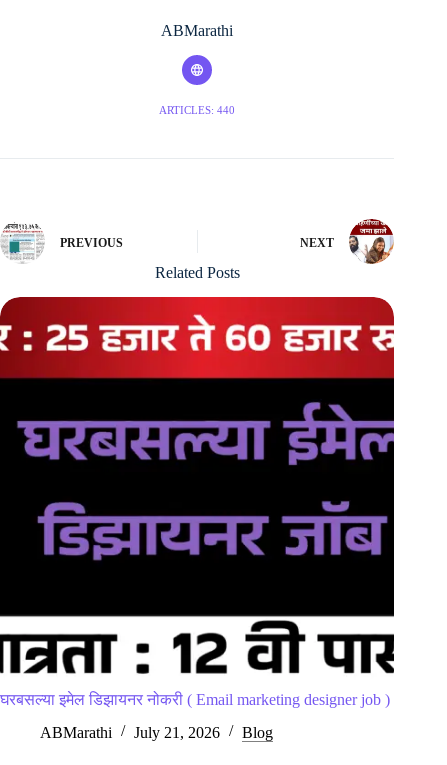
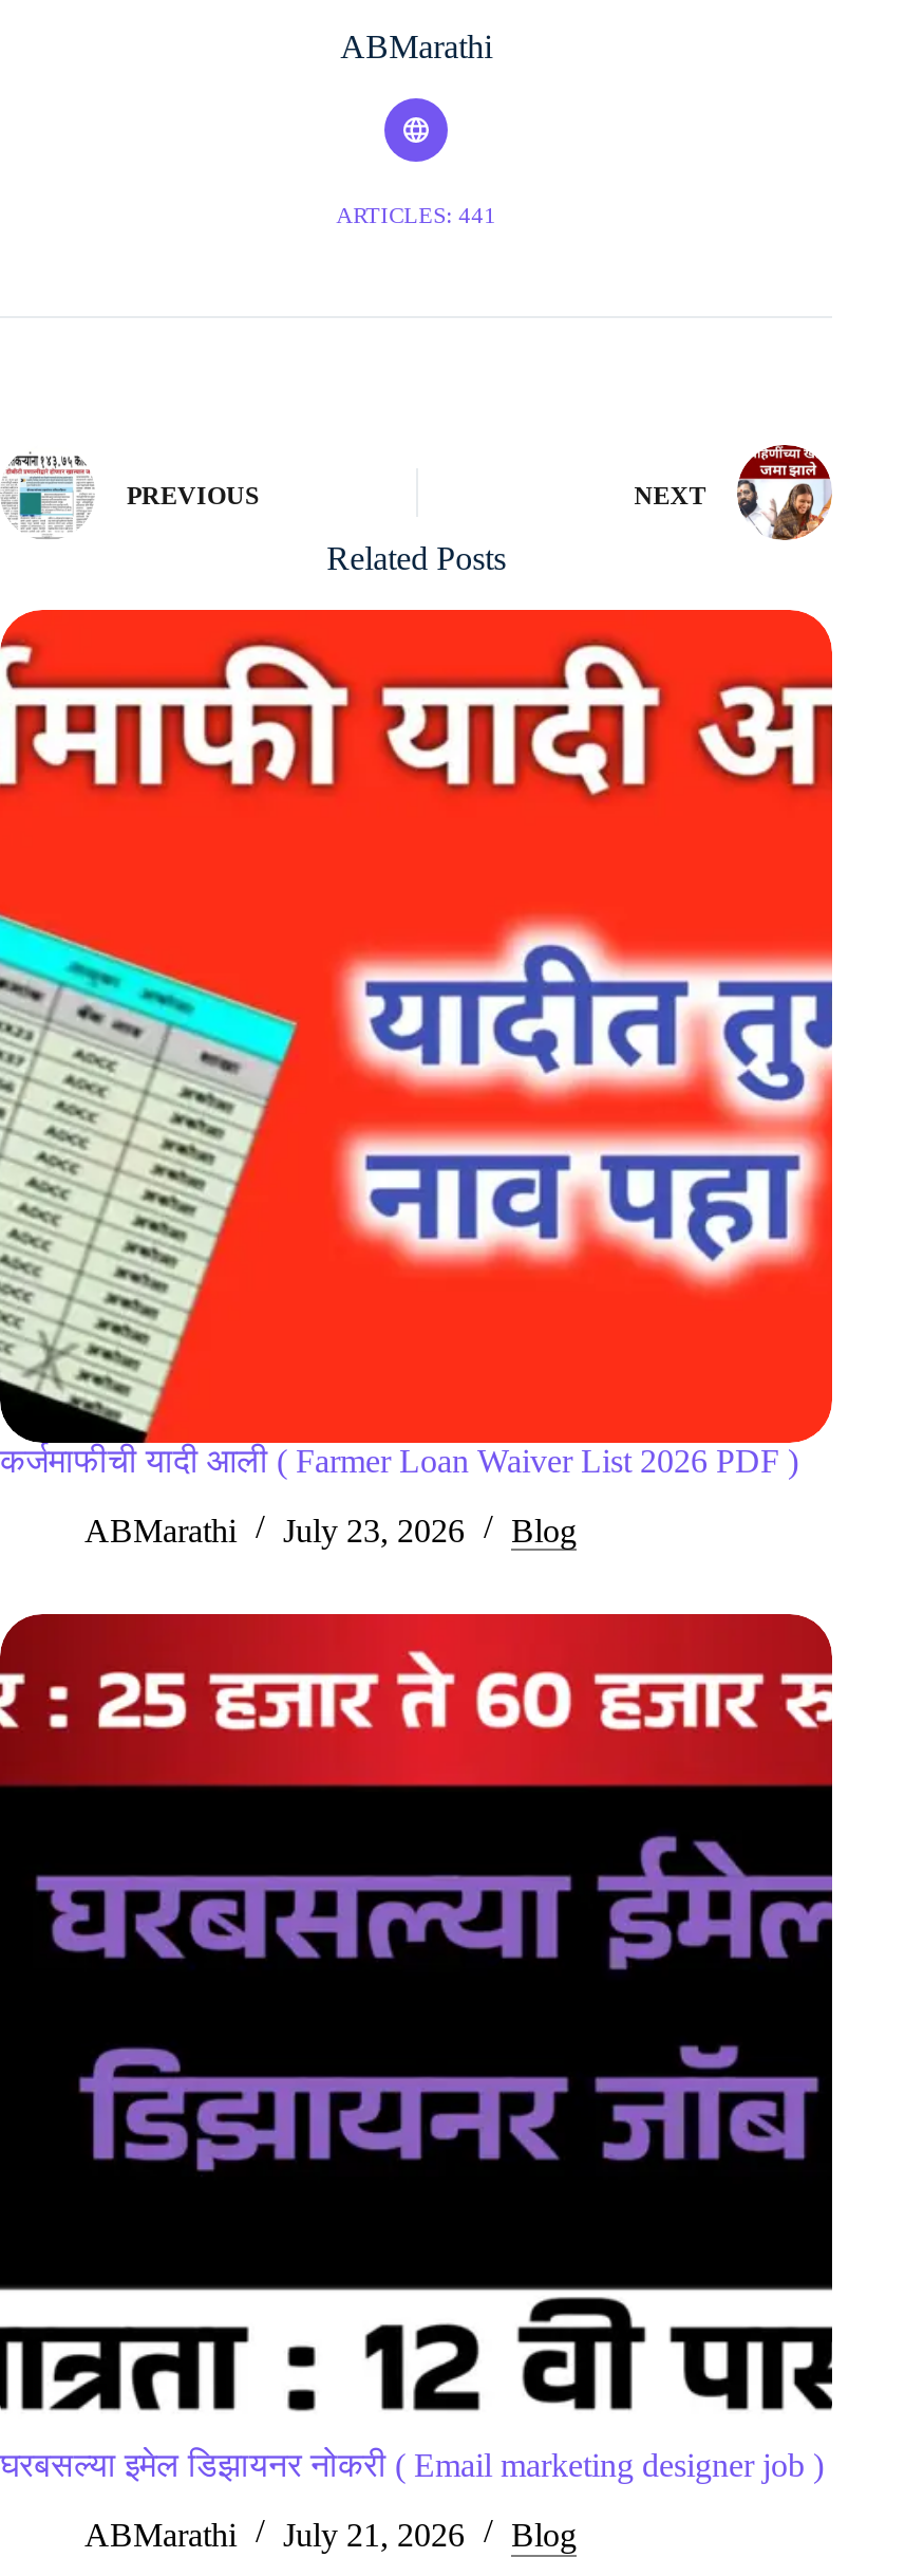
[159,104,235,116] ARTICLES: 440 -> [336,202,497,227] ARTICLES: 441
none -> [0,608,834,1548] [image] | कर्जमाफीची यादी आली ( Farmer Loan Waiver List 2026 PDF ) | ABMarathi | July 23, 2026 | Blog

